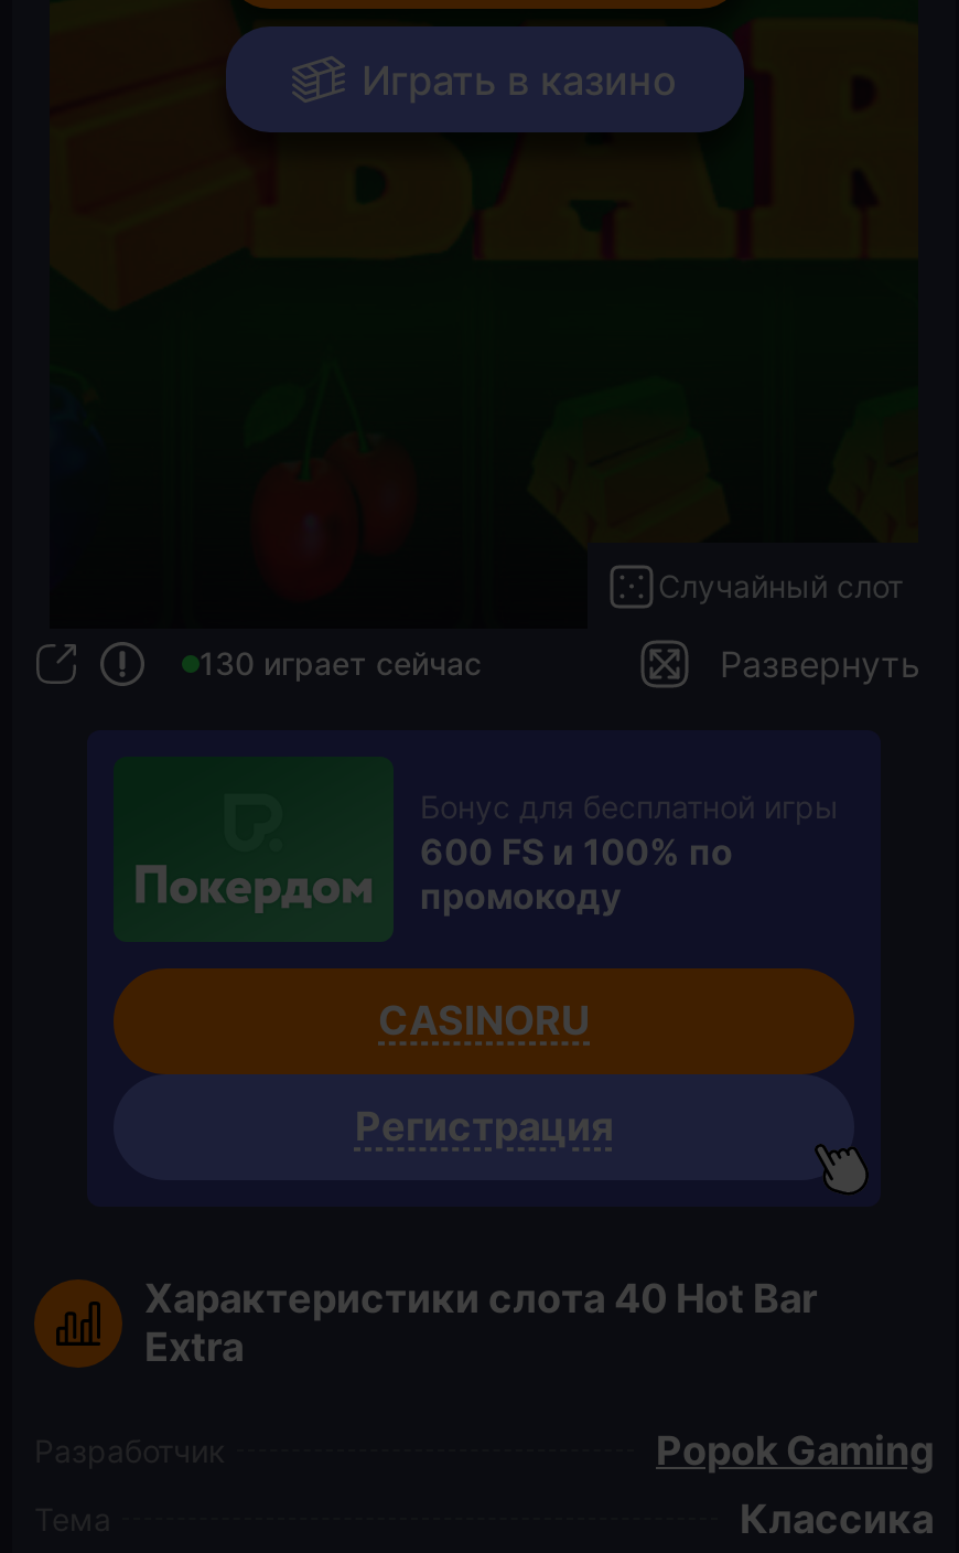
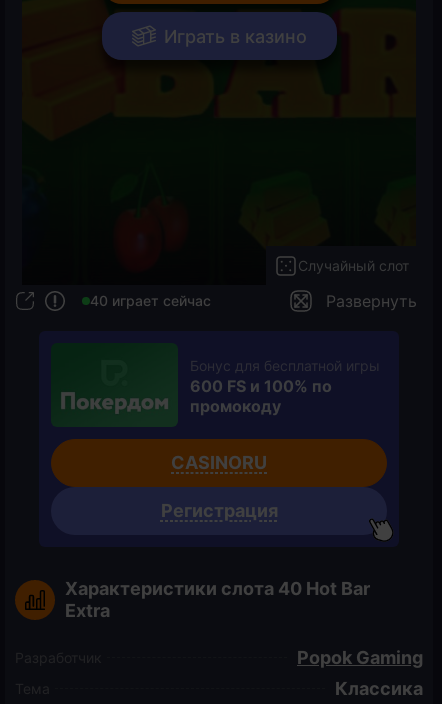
[200,644,482,682] 130 играет сейчас -> [90,292,211,309] 40 играет сейчас

